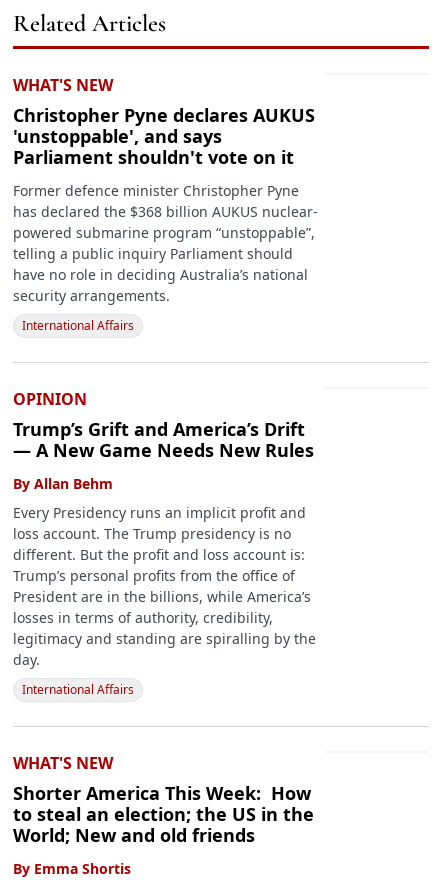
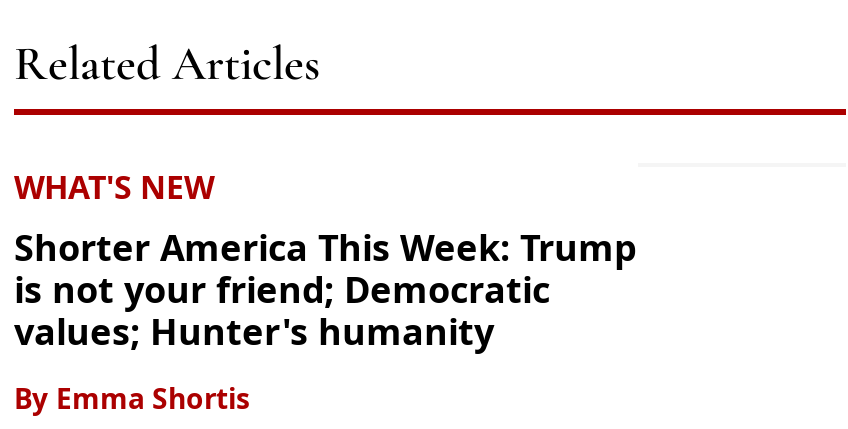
[13,103,318,847] Christopher Pyne declares AUKUS | 'unstoppable', and says | Parliament shouldn't vote on it | Former defence minister Christopher Pyne | has declared the $368 billion AUKUS nuclear- | powered submarine program “unstoppable”, | telling a public inquiry Parliament should | have no role in deciding Australia’s national | security arrangements. | International Affairs | OPINION | Trump’s Grift and America’s Drift | — A New Game Needs New Rules | By Allan Behm | Every Presidency runs an implicit profit and | loss account. The Trump presidency is no | different. But the profit and loss account is: | Trump’s personal profits from the office of | President are in the billions, while America’s | losses in terms of authority, credibility, | legitimacy and standing are spiralling by the | day. | International Affairs | WHAT'S NEW | Shorter America This Week: How | to steal an election; the US in the | World; New and old friends -> [14,223,636,355] Shorter America This Week: Trump | is not your friend; Democratic | values; Hunter's humanity

